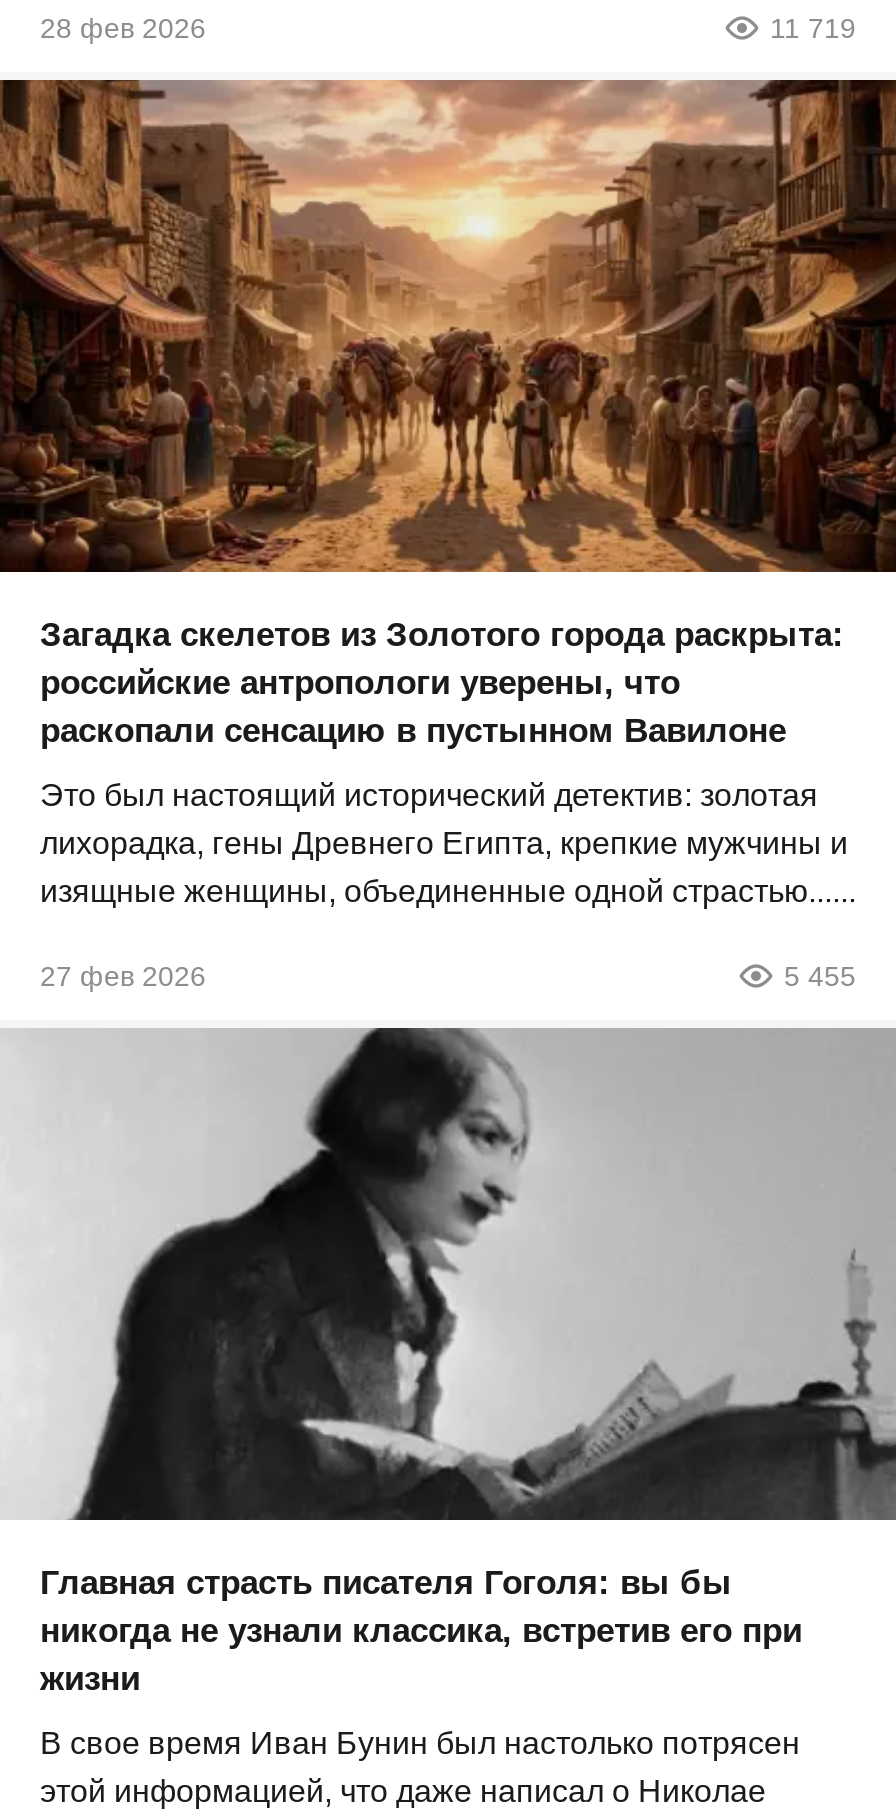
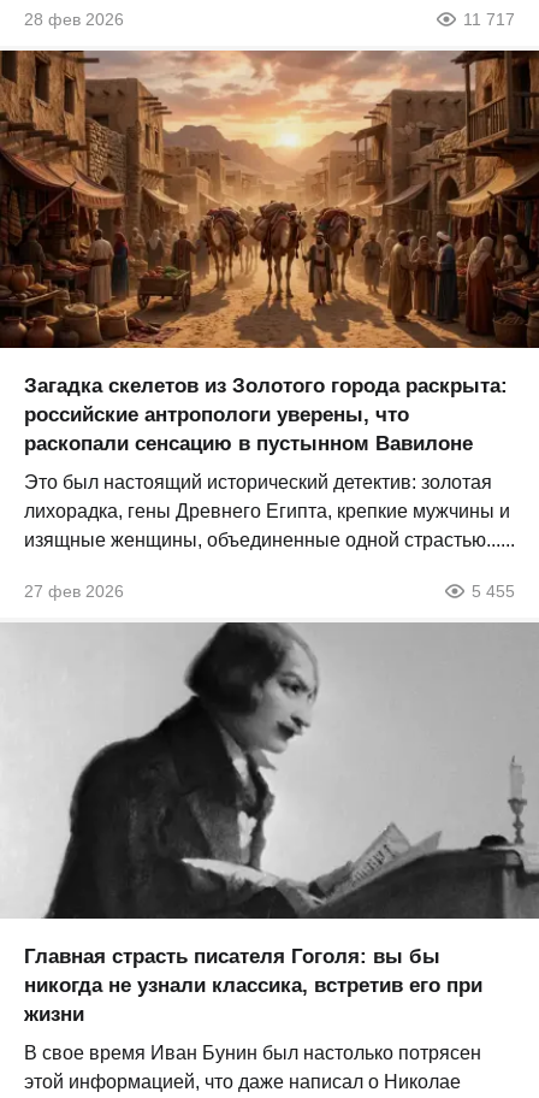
[770,11,856,43] 11 719 -> [463,10,515,29] 11 717

